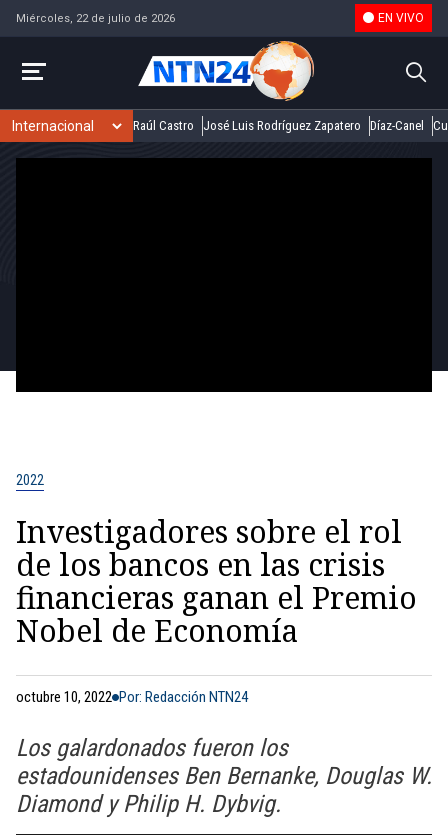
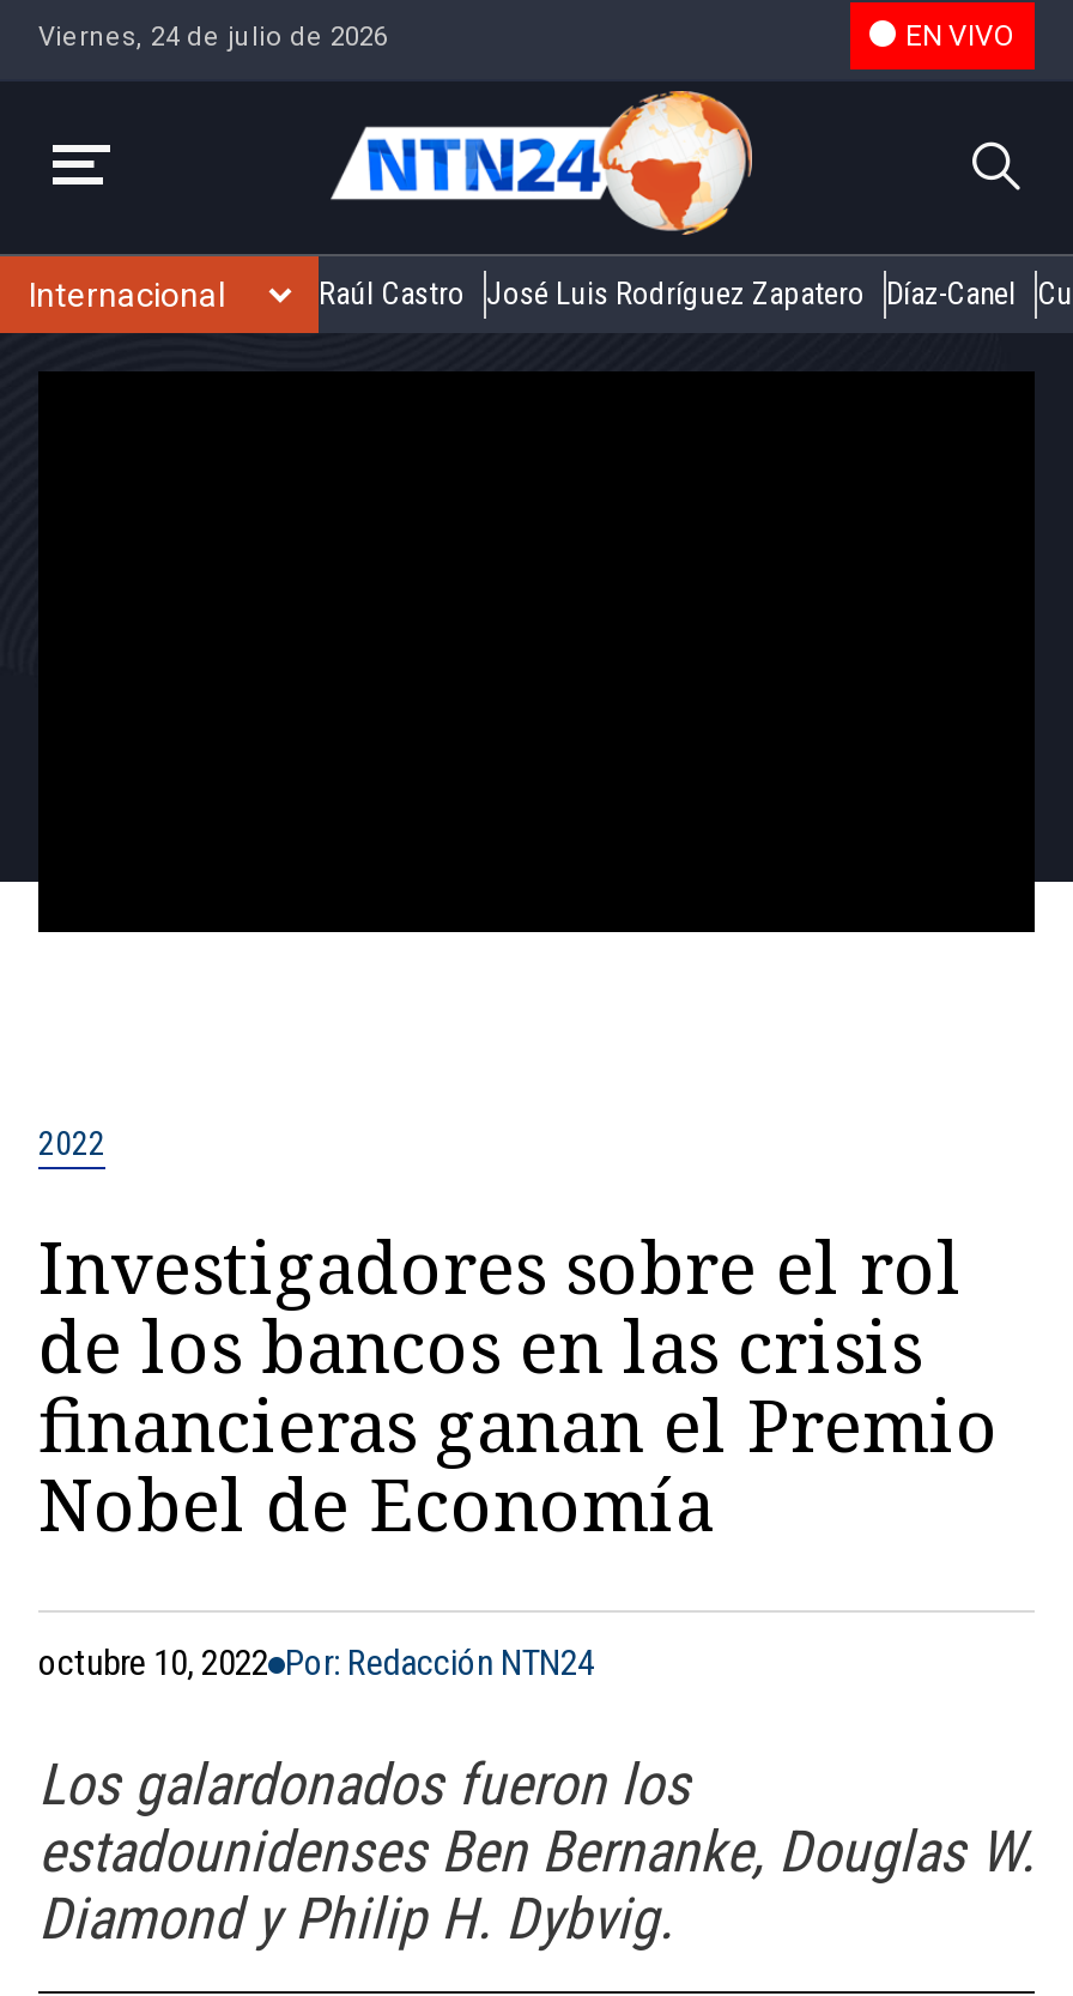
[16,11,175,24] Miércoles, 22 de julio de 2026 -> [38,20,388,52] Viernes, 24 de julio de 2026

